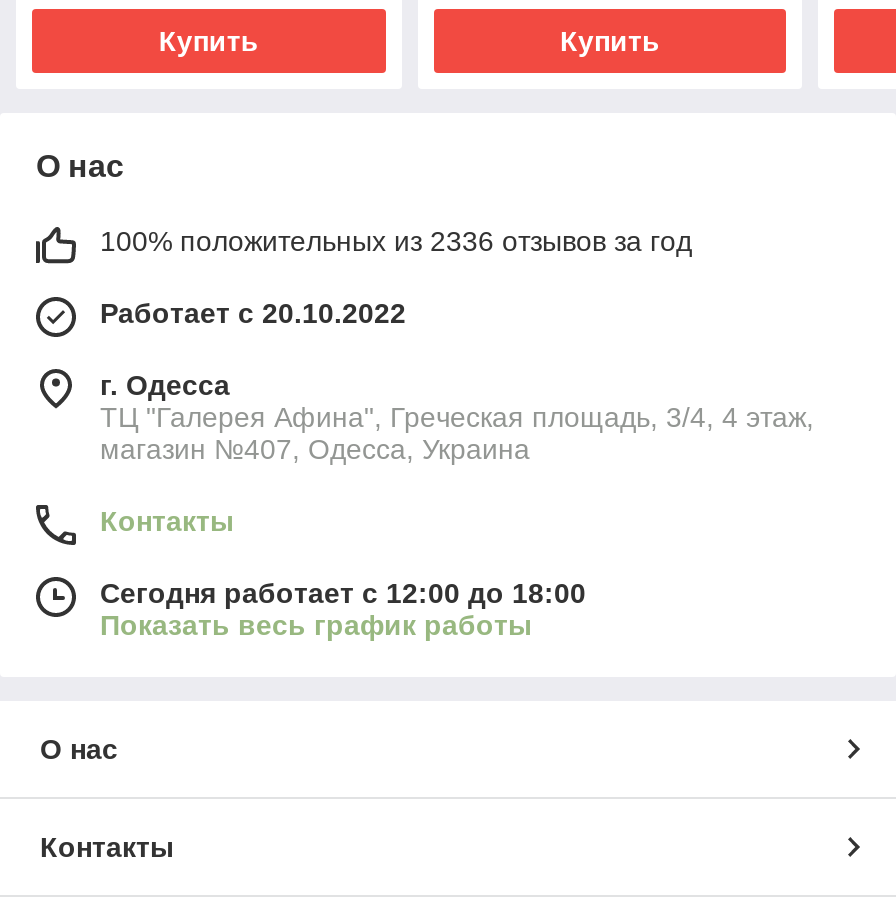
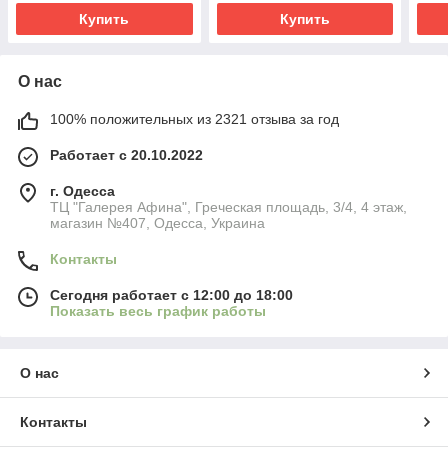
[100,225,692,257] 100% положительных из 2336 отзывов за год -> [50,111,339,127] 100% положительных из 2321 отзыва за год

